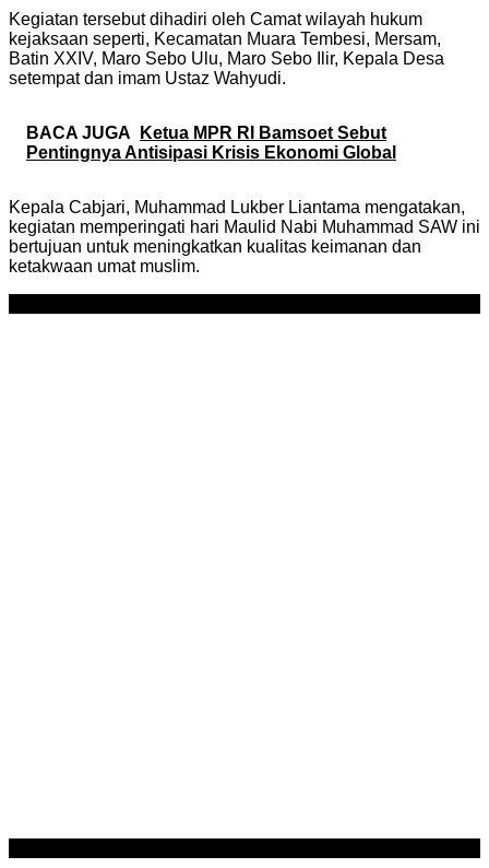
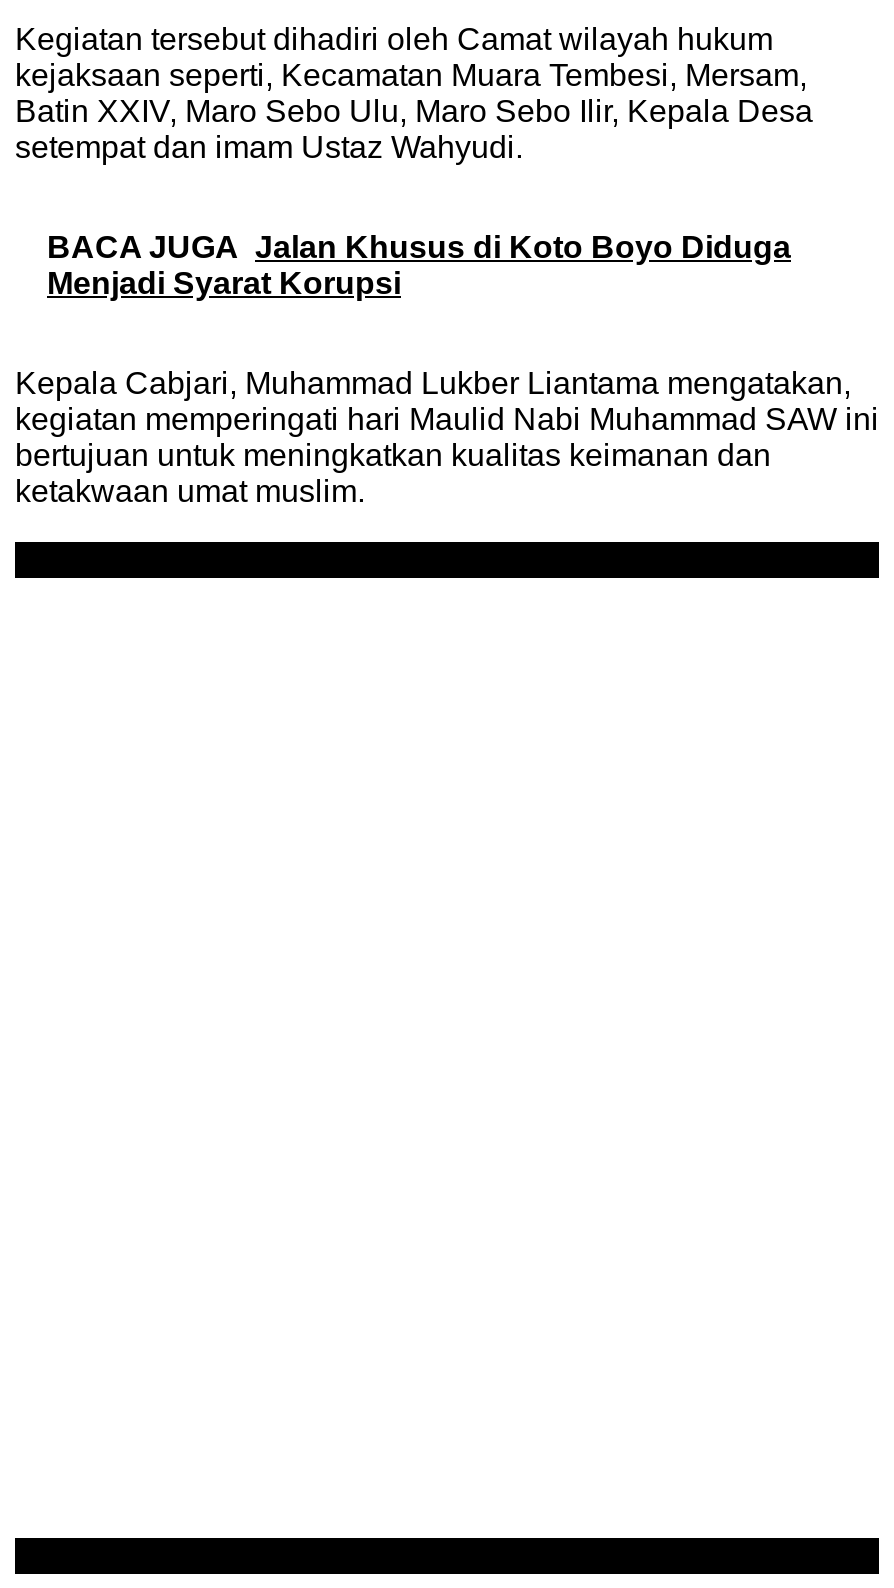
[26,123,396,162] BACA JUGA Ketua MPR RI Bamsoet Sebut | Pentingnya Antisipasi Krisis Ekonomi Global -> [47,230,791,300] BACA JUGA Jalan Khusus di Koto Boyo Diduga | Menjadi Syarat Korupsi

